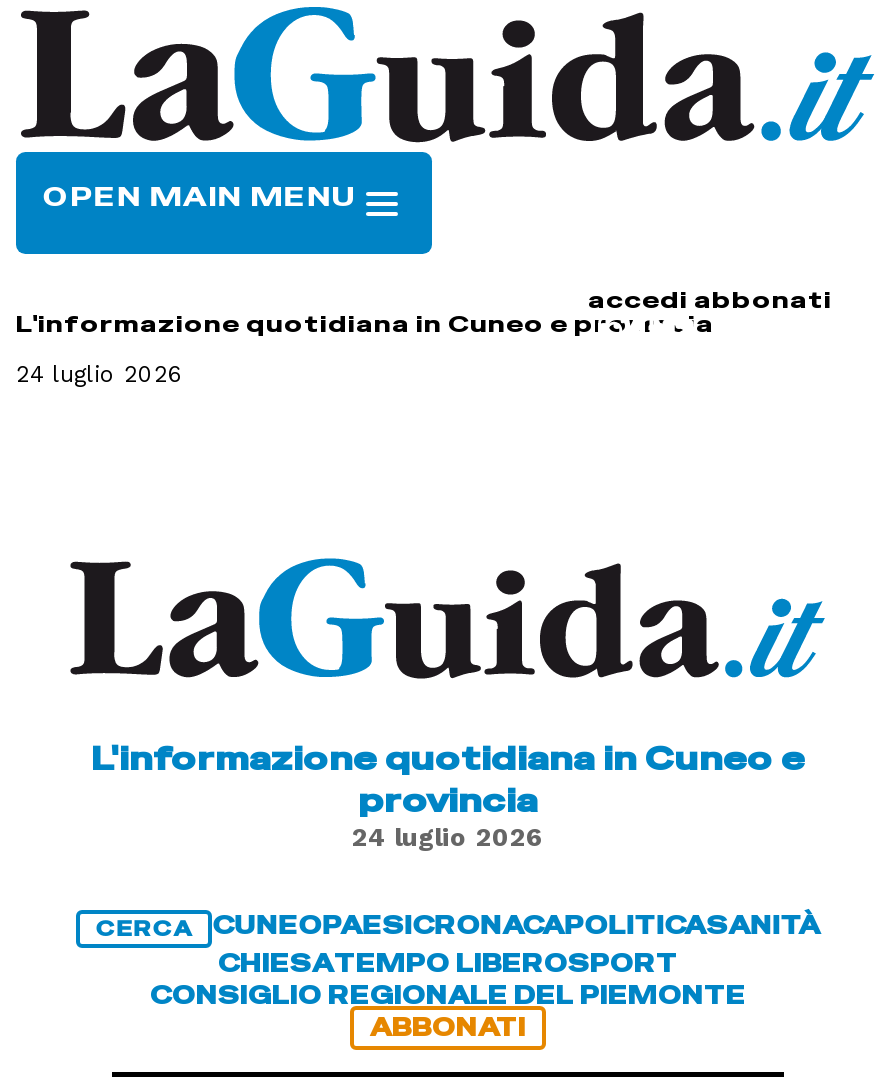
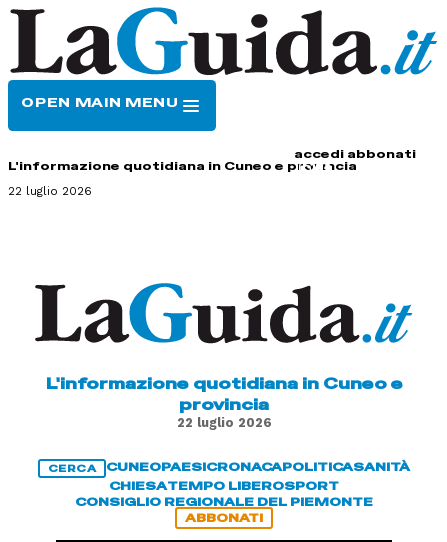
[16,360,184,388] 24 luglio 2026 -> [8,184,92,198] 22 luglio 2026
[352,822,544,852] 24 luglio 2026 -> [176,415,271,430] 22 luglio 2026

